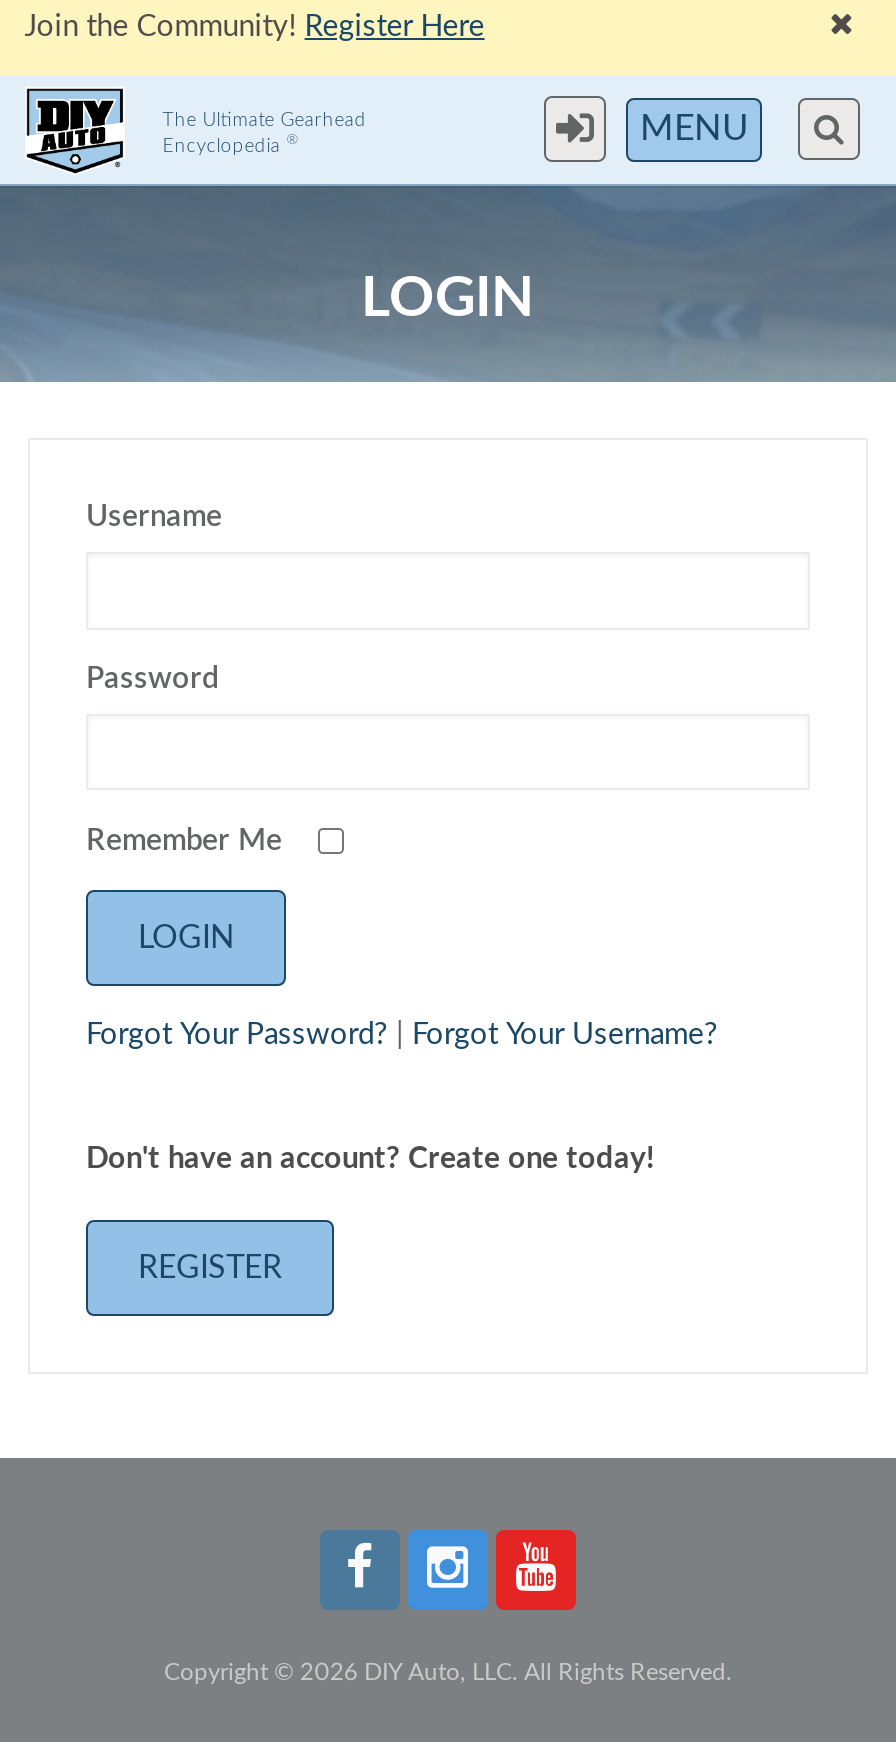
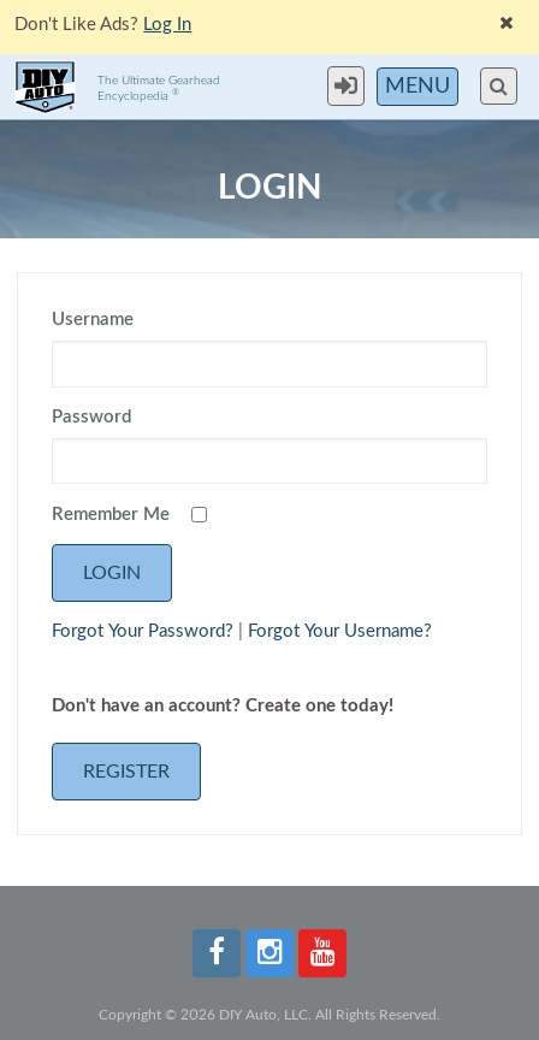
[25,12,485,42] Join the Community! Register Here -> [15,16,192,34] Don't Like Ads? Log In

